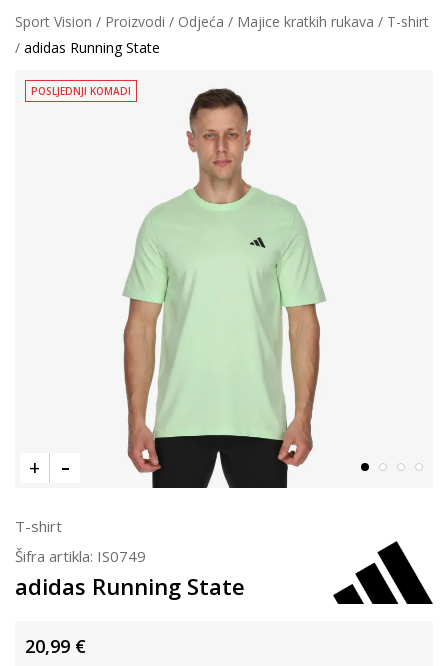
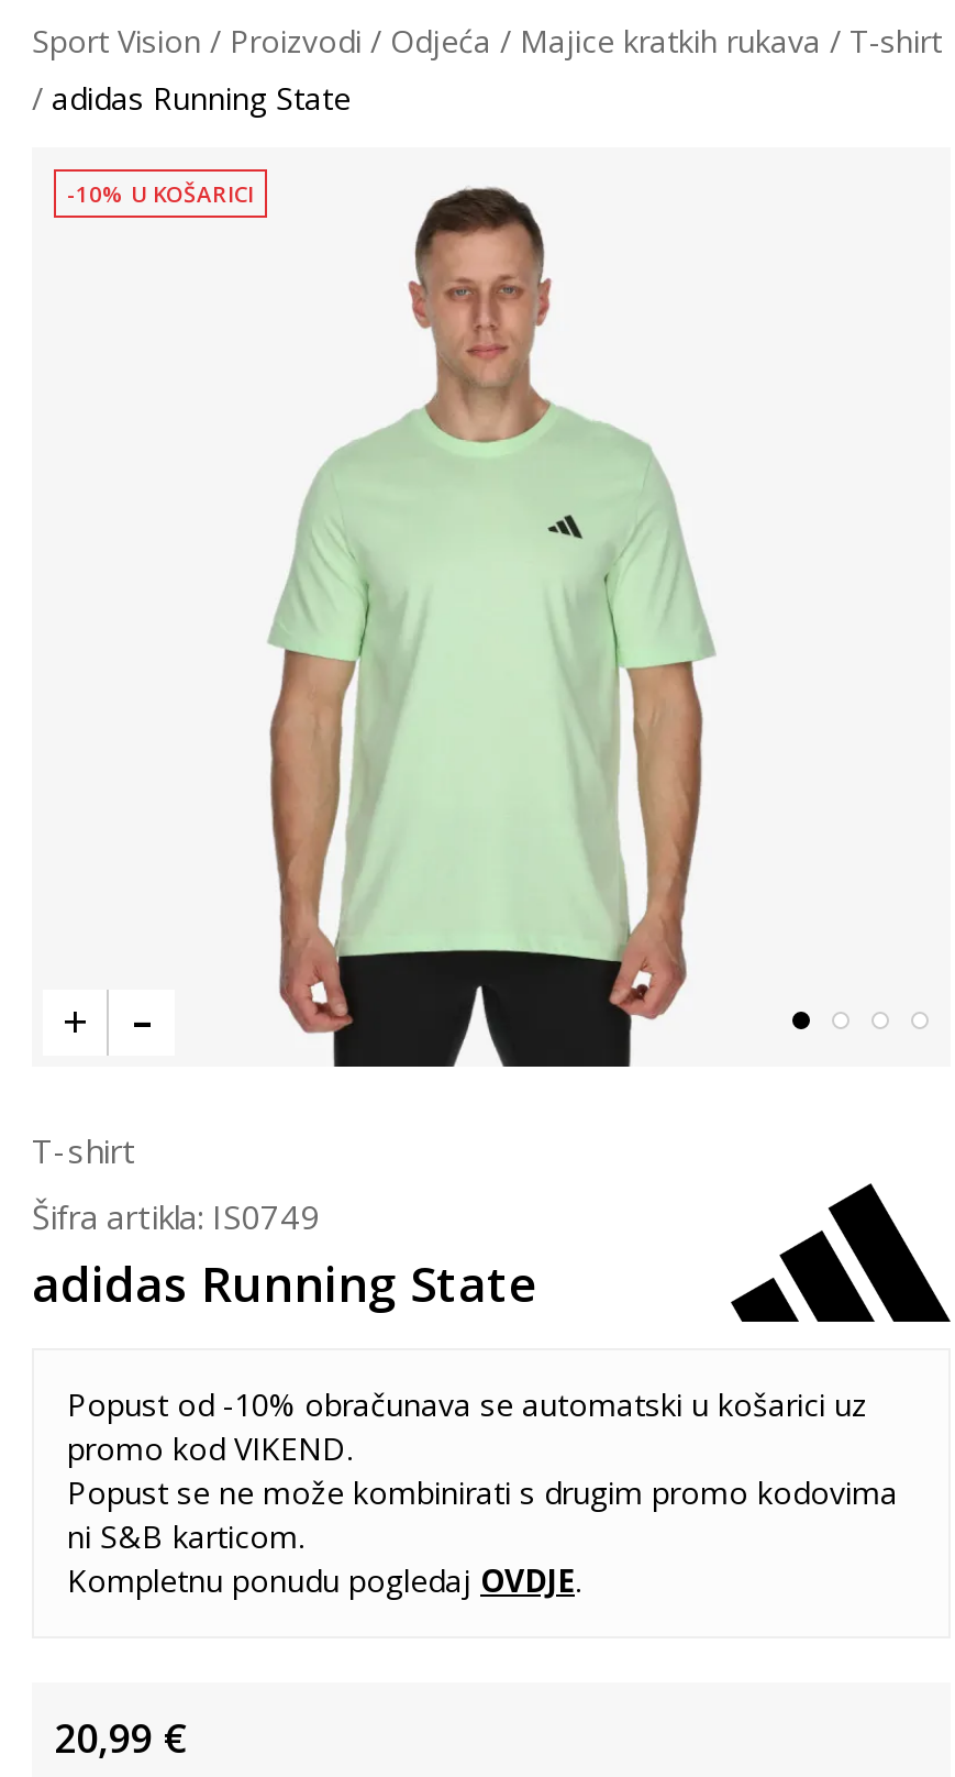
[31,84,131,98] POSLJEDNJI KOMADI -> [67,178,254,209] -10% U KOŠARICI
none -> [67,1383,898,1601] Popust od -10% obračunava se automatski u košarici uz | promo kod VIKEND. | Popust se ne može kombinirati s drugim promo kodovima | ni S&B karticom. | Kompletnu ponudu pogledaj OVDJE.

